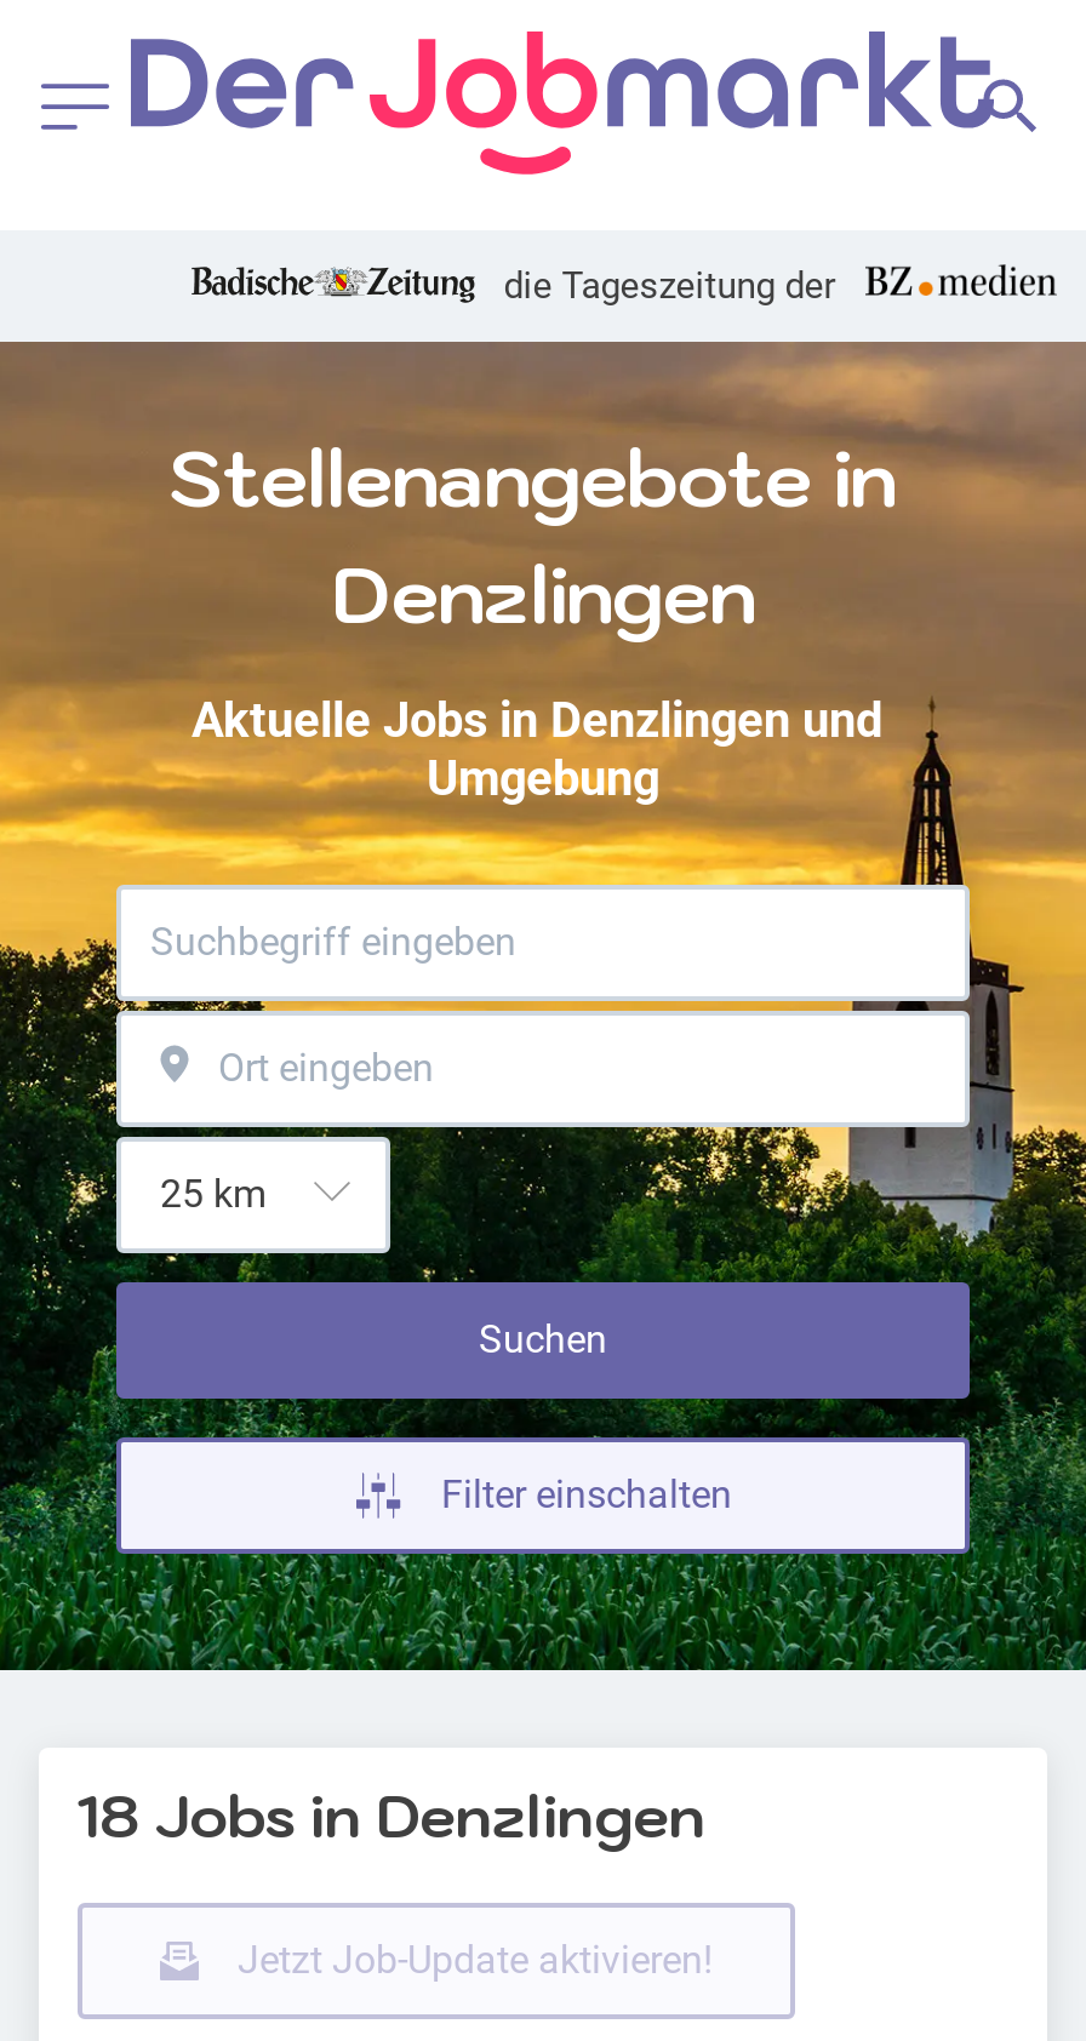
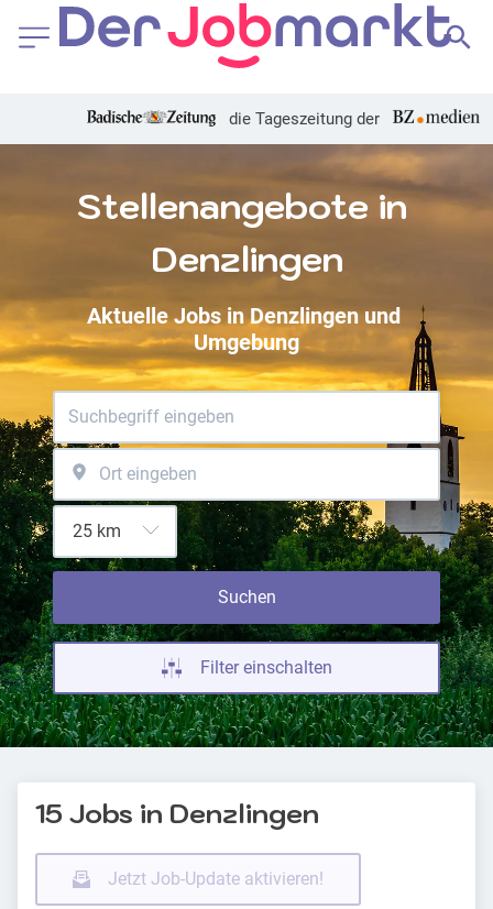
[78,1776,705,1854] 18 Jobs in Denzlingen -> [35,795,319,831] 15 Jobs in Denzlingen

